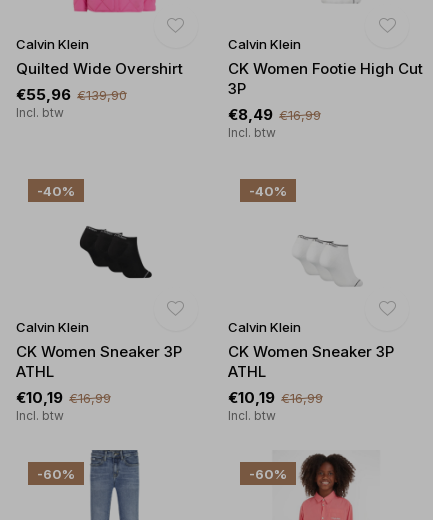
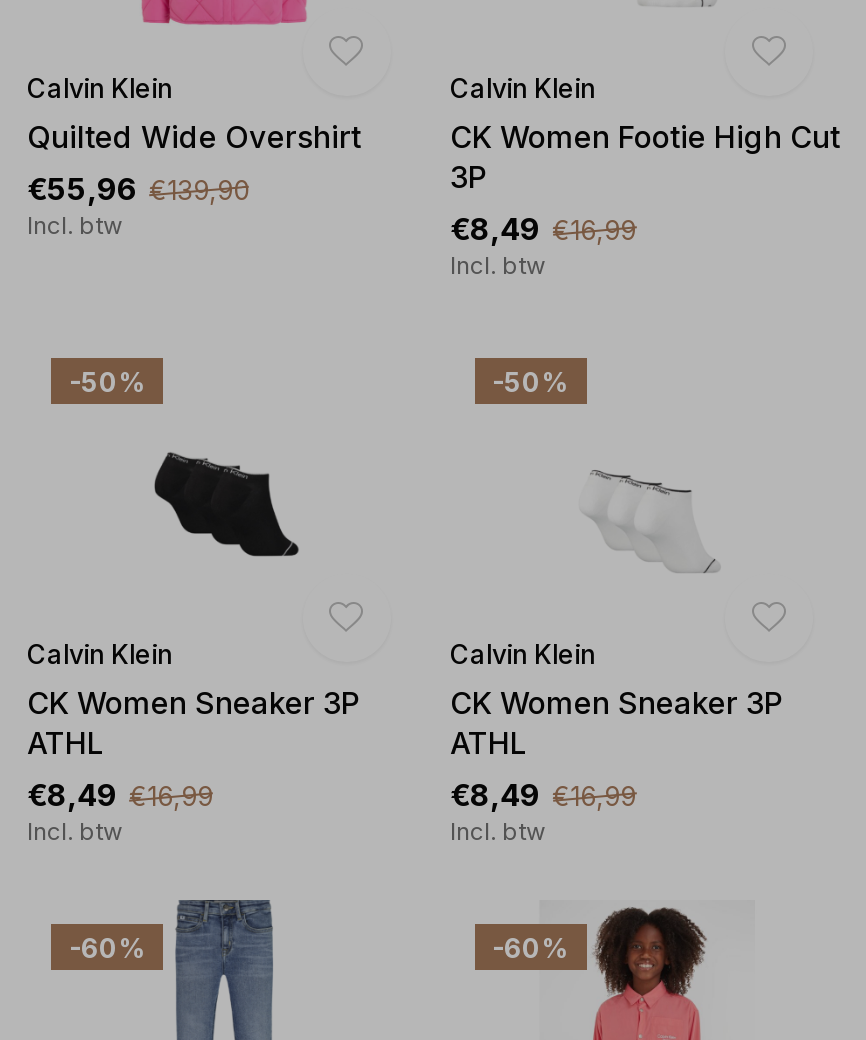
[37,183,75,199] -40% -> [69,366,145,398] -50%
[248,183,286,199] -40% -> [492,366,568,398] -50%
[16,388,111,407] €10,19 €16,99 -> [27,776,213,814] €8,49 €16,99
[227,388,322,407] €10,19 €16,99 -> [450,776,636,814] €8,49 €16,99

